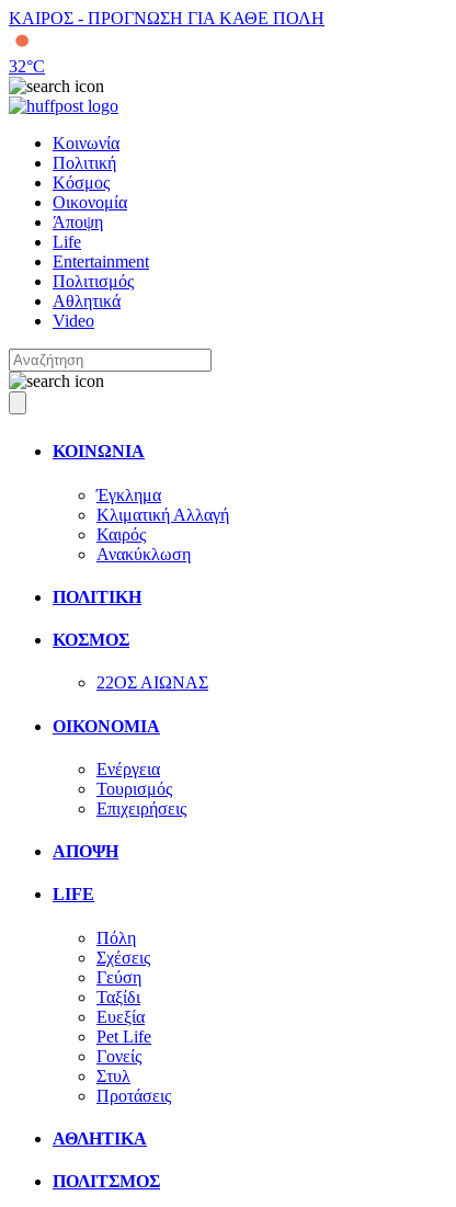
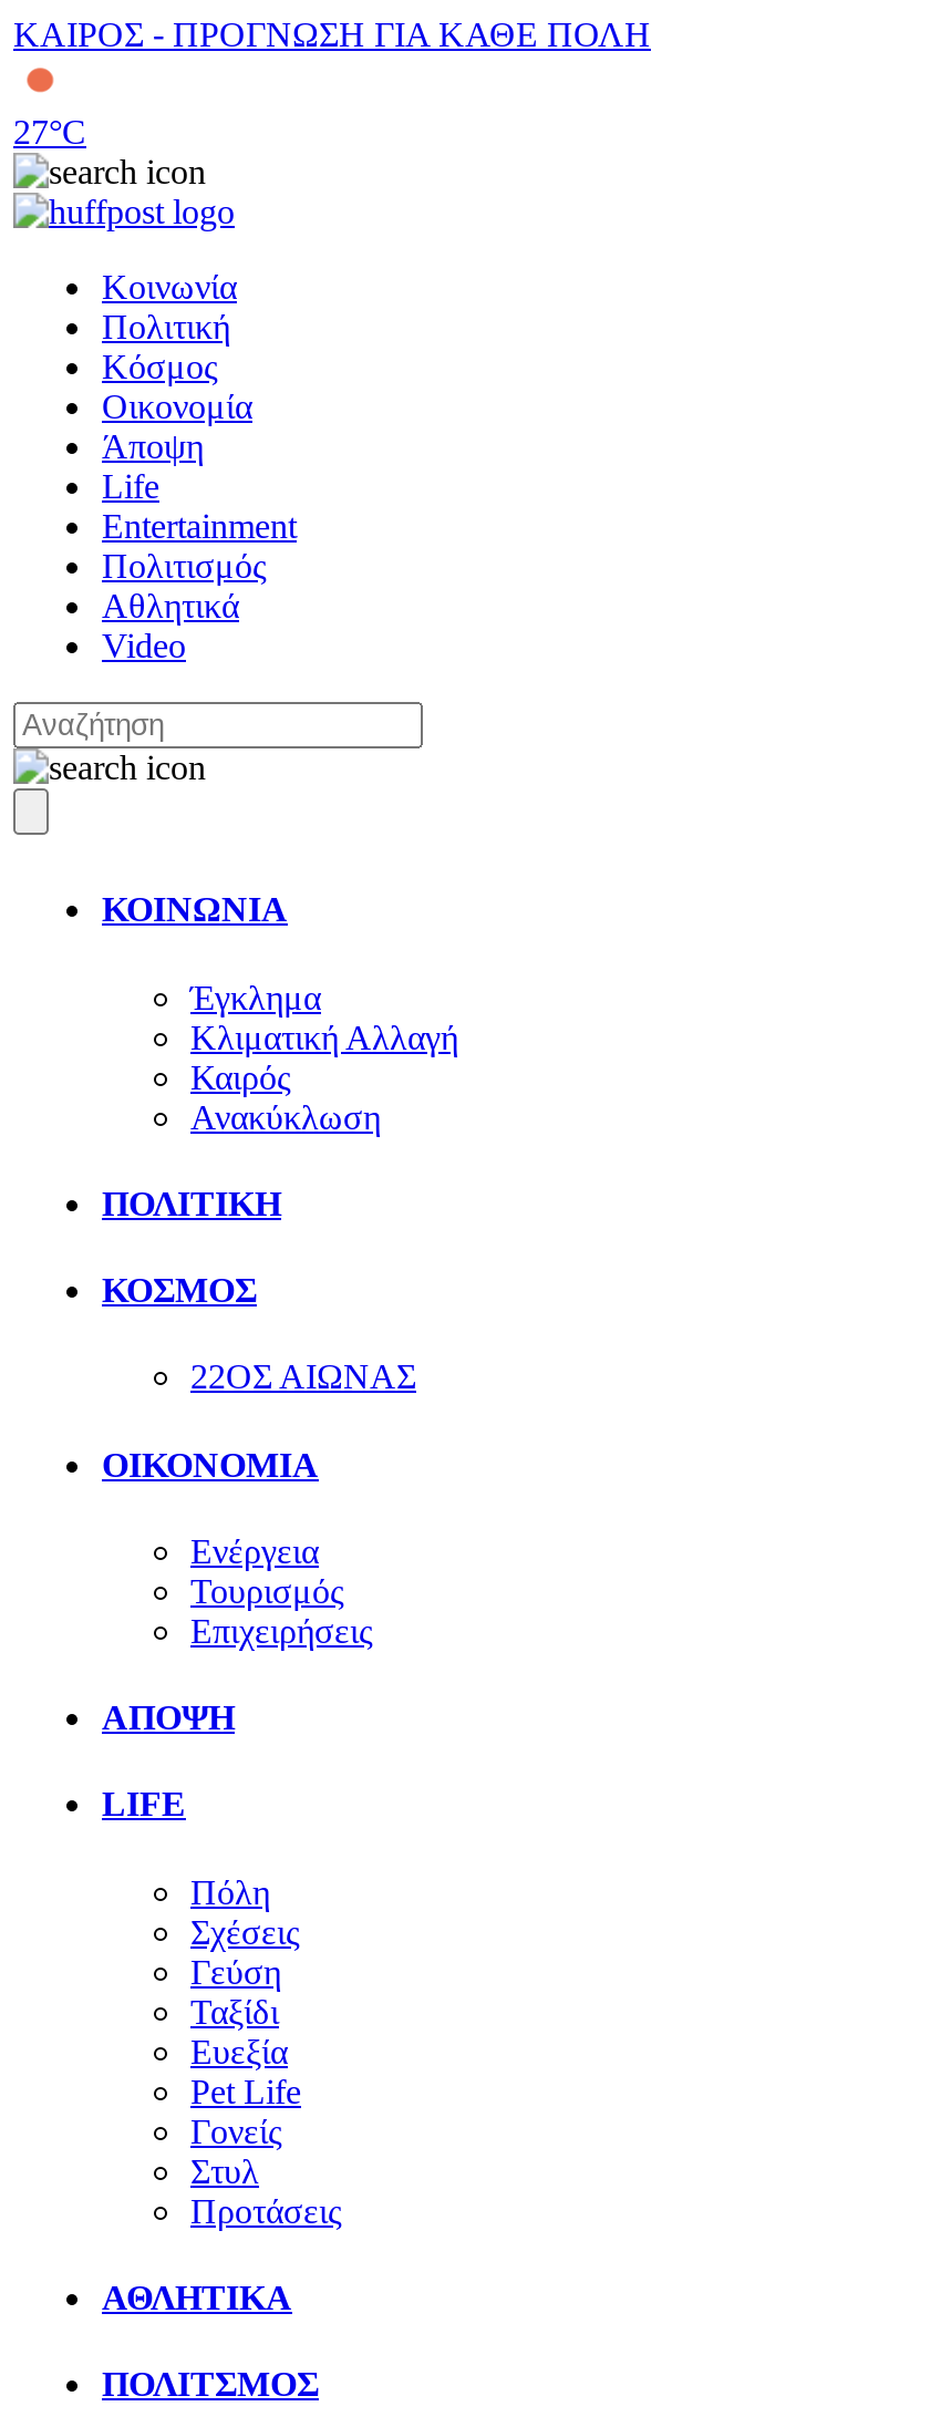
[9,57,45,76] 32°C -> [13,113,86,151] 27°C

